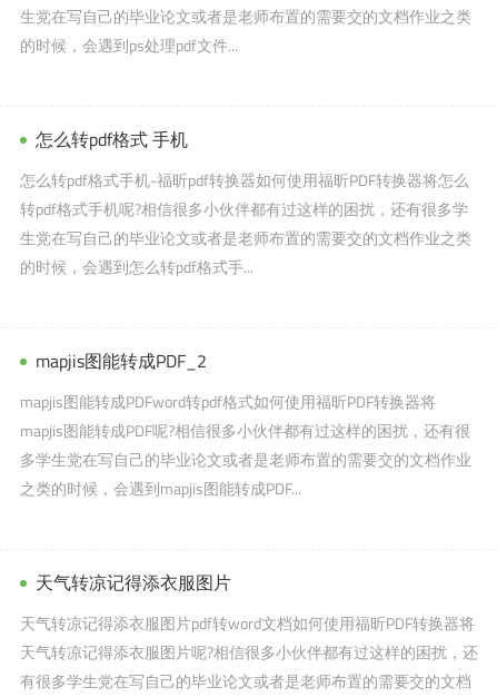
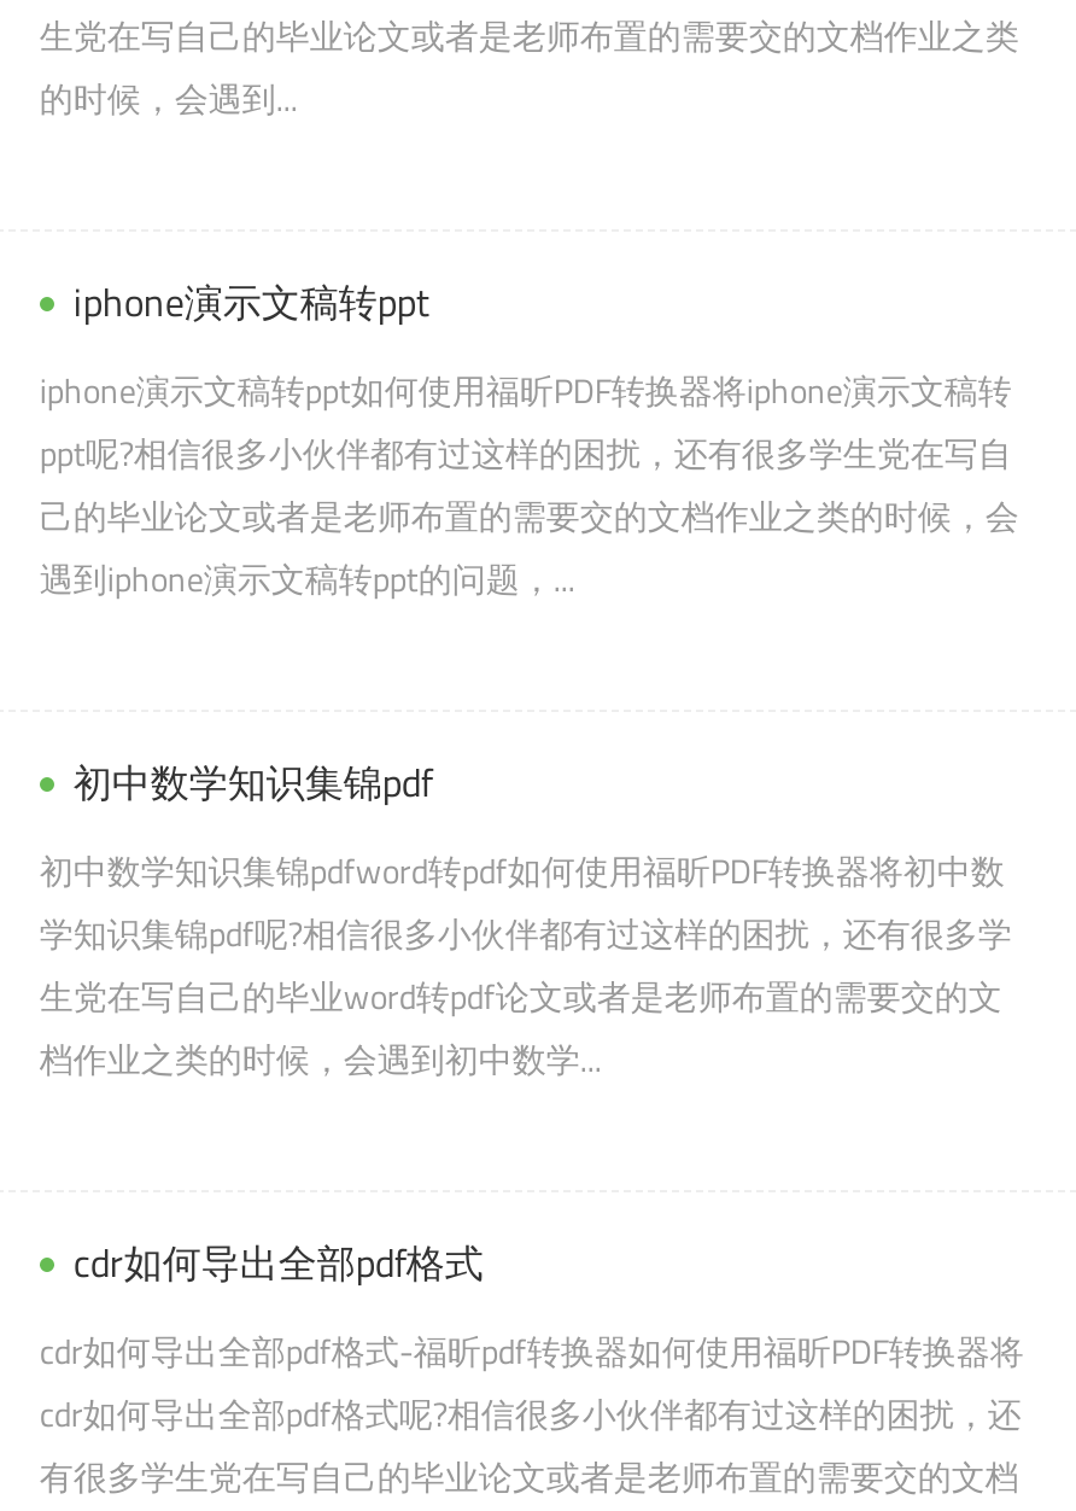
[20,33,238,57] 的时候，会遇到ps处理pdf文件... -> [40,72,298,123] 的时候，会遇到...
[35,126,188,152] 怎么转pdf格式 手机 -> [73,273,430,330] iphone演示文稿转ppt
[20,168,471,278] 怎么转pdf格式手机-福昕pdf转换器如何使用福昕PDF转换器将怎么 | 转pdf格式手机呢?相信很多小伙伴都有过这样的困扰，还有很多学 | 生党在写自己的毕业论文或者是老师布置的需要交的文档作业之类 | 的时候，会遇到怎么转pdf格式手... -> [40,364,1019,603] iphone演示文稿转ppt如何使用福昕PDF转换器将iphone演示文稿转 | ppt呢?相信很多小伙伴都有过这样的困扰，还有很多学生党在写自 | 己的毕业论文或者是老师布置的需要交的文档作业之类的时候，会 | 遇到iphone演示文稿转ppt的问题，...
[35,347,207,374] mapjis图能转成PDF_2 -> [73,753,433,811] 初中数学知识集锦pdf
[20,390,471,500] mapjis图能转成PDFword转pdf格式如何使用福昕PDF转换器将 | mapjis图能转成PDF呢?相信很多小伙伴都有过这样的困扰，还有很 | 多学生党在写自己的毕业论文或者是老师布置的需要交的文档作业 | 之类的时候，会遇到mapjis图能转成PDF... -> [40,845,1012,1084] 初中数学知识集锦pdfword转pdf如何使用福昕PDF转换器将初中数 | 学知识集锦pdf呢?相信很多小伙伴都有过这样的困扰，还有很多学 | 生党在写自己的毕业word转pdf论文或者是老师布置的需要交的文 | 档作业之类的时候，会遇到初中数学...
[35,569,231,596] 天气转凉记得添衣服图片 -> [73,1233,483,1291] cdr如何导出全部pdf格式
[20,611,478,663] 天气转凉记得添衣服图片pdf转word文档如何使用福昕PDF转换器将 | 天气转凉记得添衣服图片呢?相信很多小伙伴都有过这样的困扰，还 -> [40,1325,1024,1438] cdr如何导出全部pdf格式-福昕pdf转换器如何使用福昕PDF转换器将 | cdr如何导出全部pdf格式呢?相信很多小伙伴都有过这样的困扰，还

